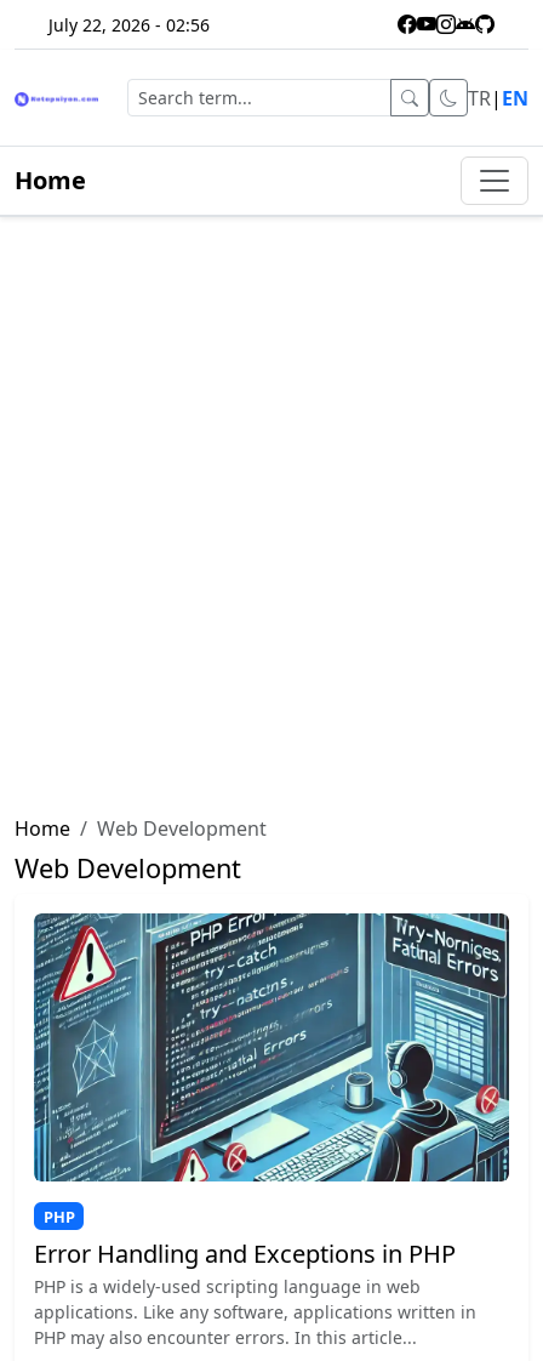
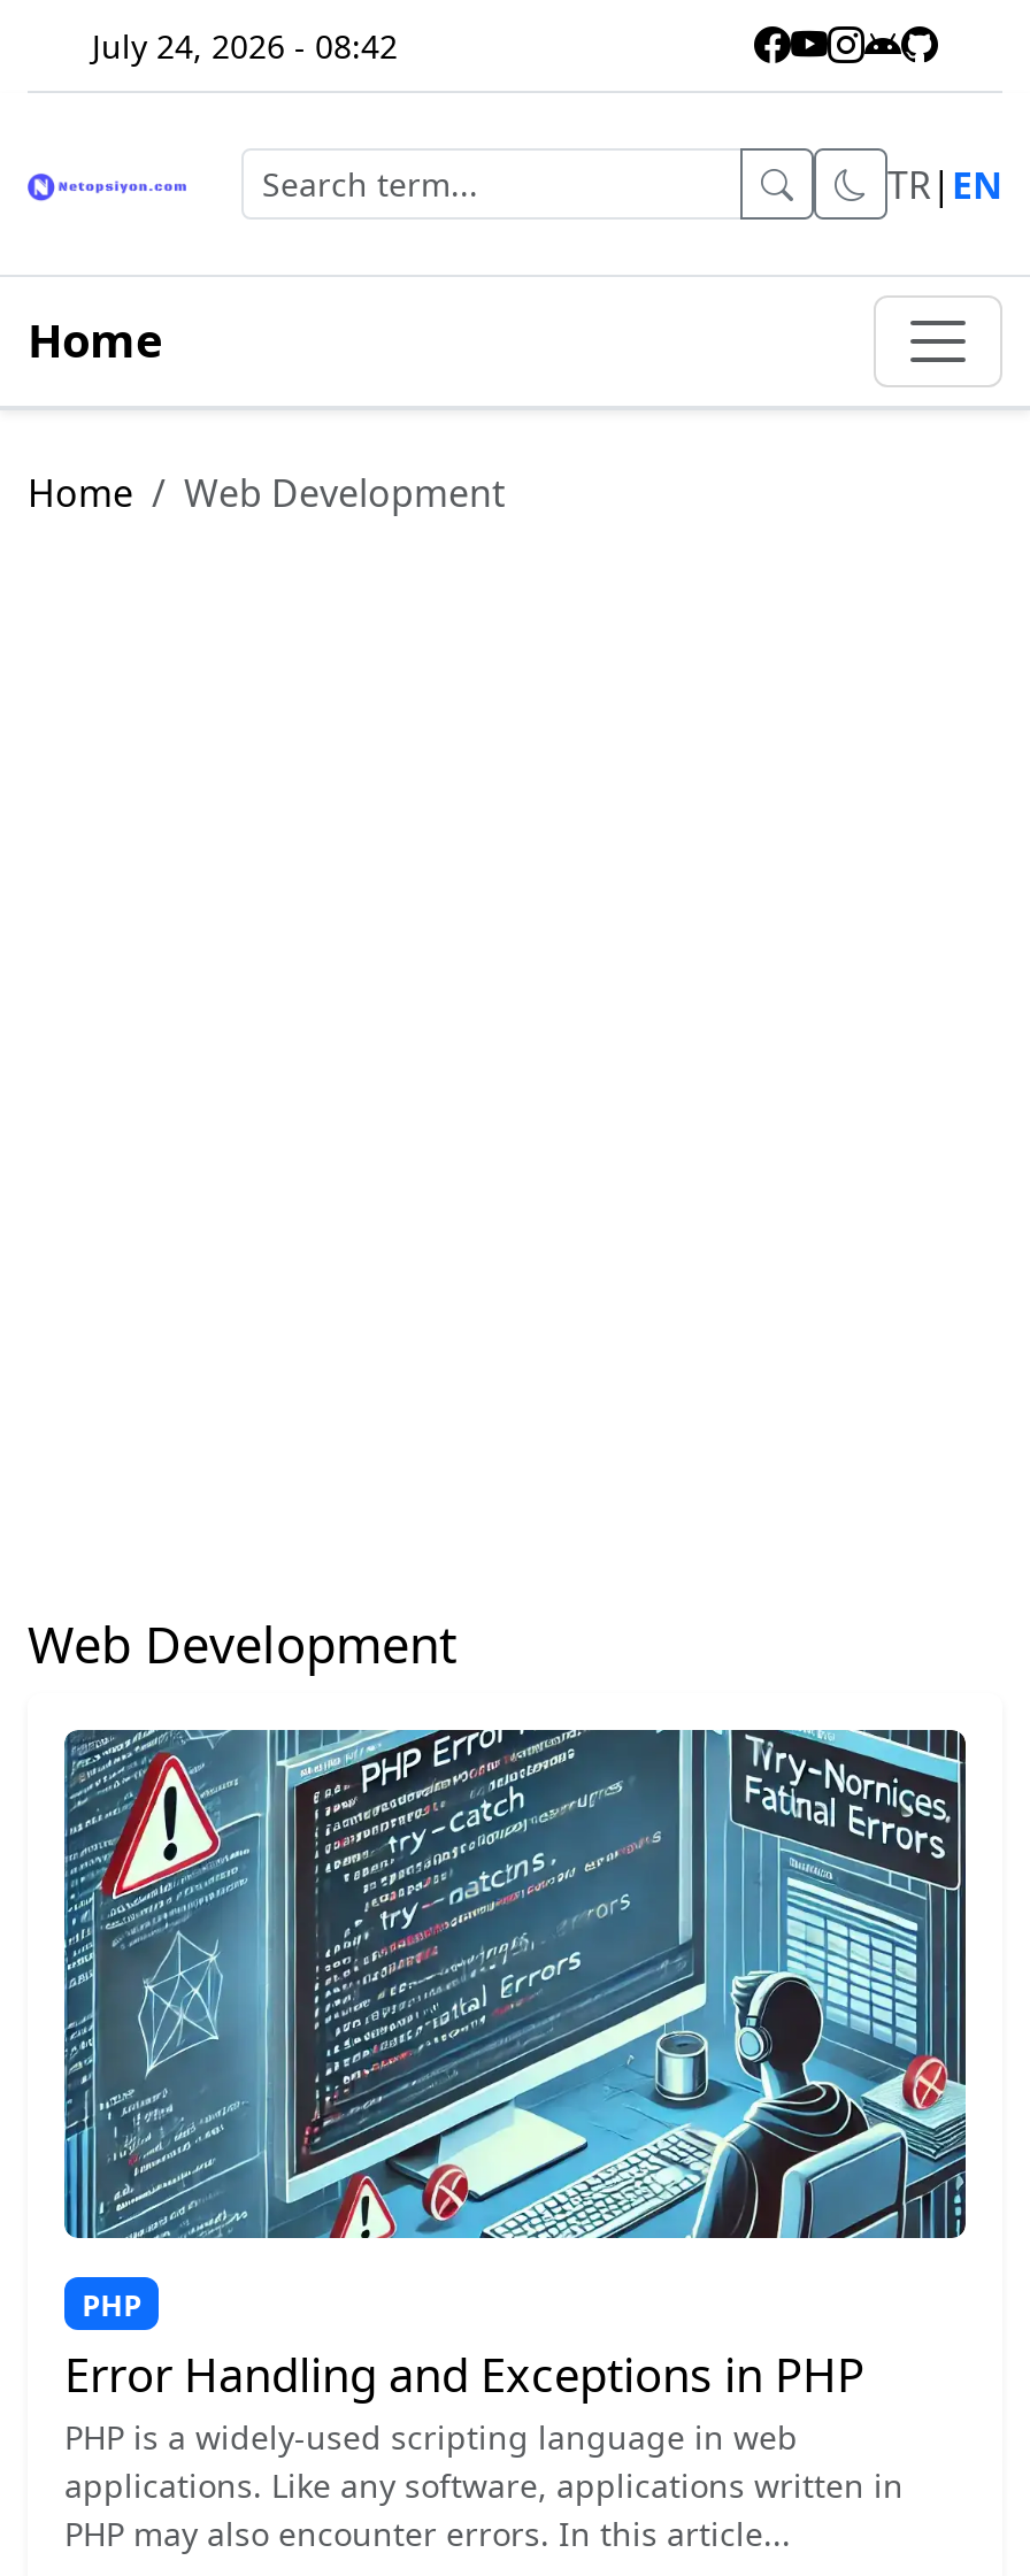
[48,13,210,36] July 22, 2026 - 02:56 -> [92,23,398,67] July 24, 2026 - 08:42
moved [15,815,267,842] -> [28,468,506,518]: Home | Web Development

